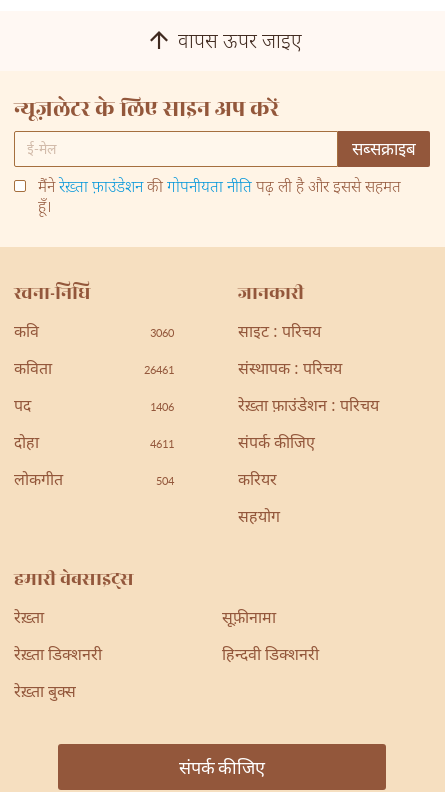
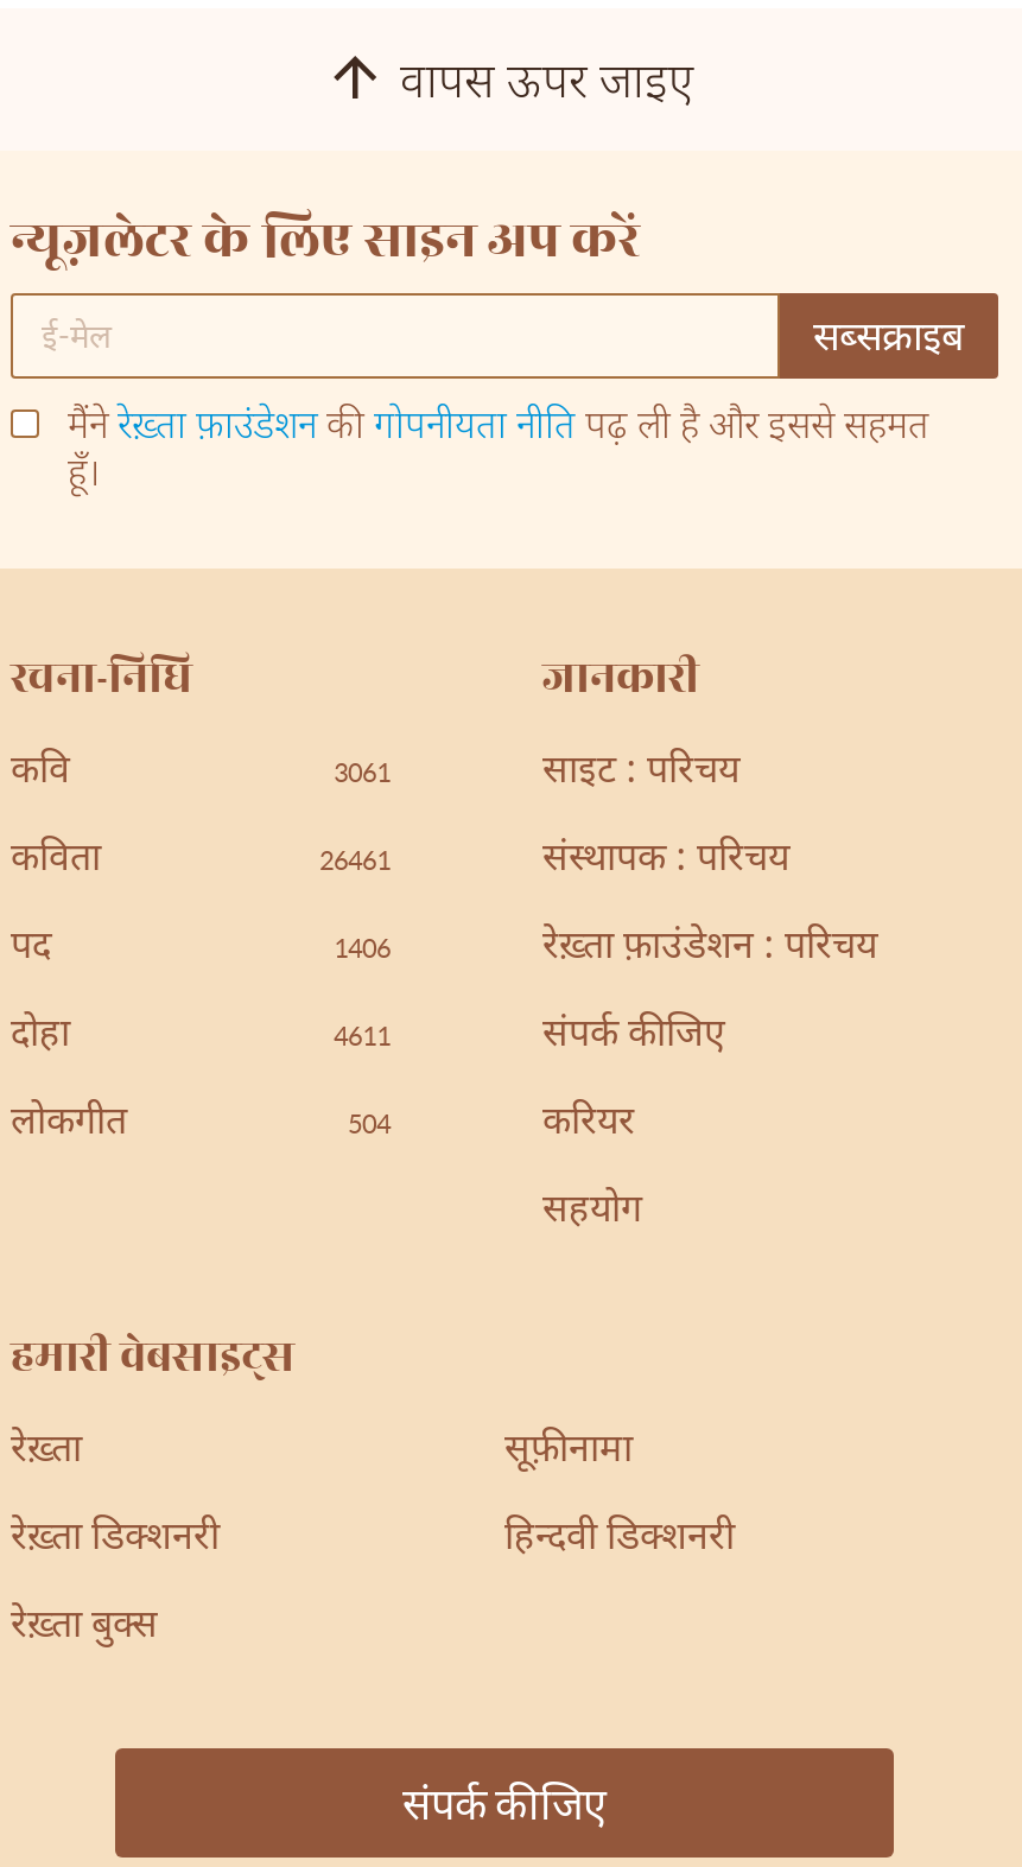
[150,326,174,338] 3060 -> [334,757,391,786] 3061

